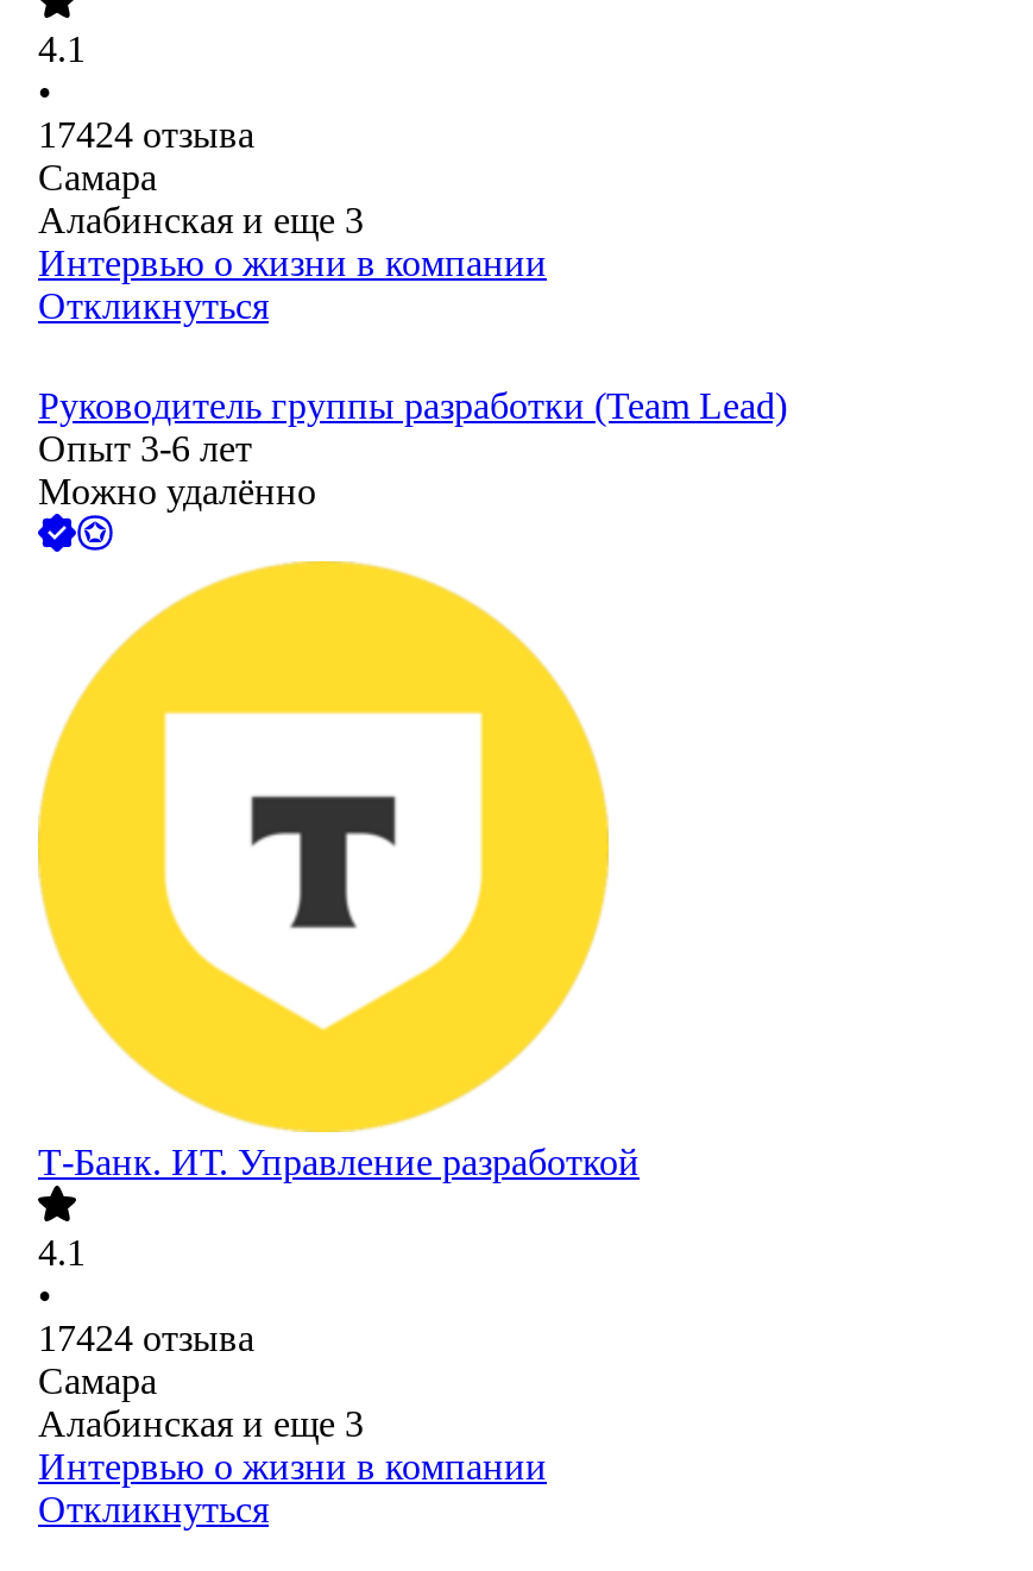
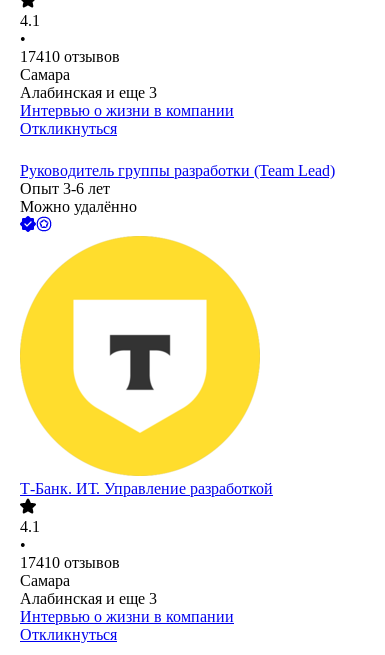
[38,115,254,155] 17424 отзыва -> [20,48,120,65] 17410 отзывов
[38,1318,254,1359] 17424 отзыва -> [20,554,120,571] 17410 отзывов

